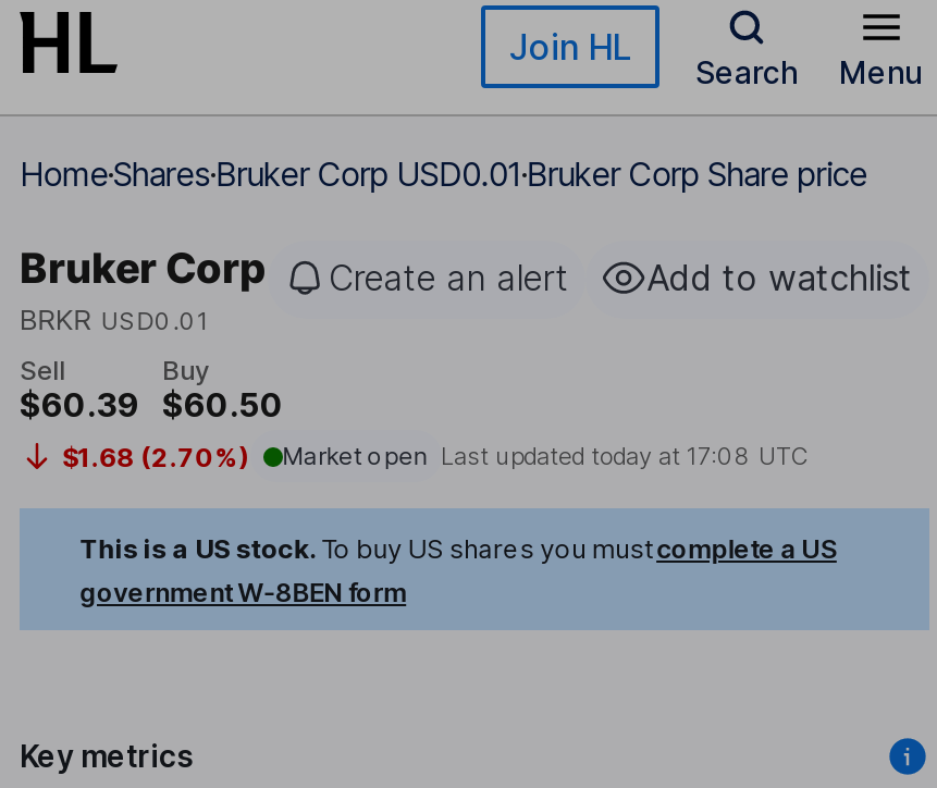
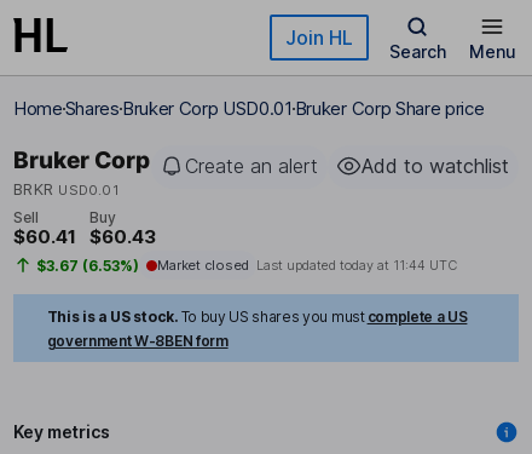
[20,385,139,426] $60.39 -> [13,226,76,249] $60.41
[162,385,284,426] $60.50 -> [89,226,155,249] $60.43
[62,441,249,473] $1.68 (2.70%) -> [37,257,139,275] $3.67 (6.53%)
[282,442,809,472] Market open Last updated today at 17:08 UTC -> [157,257,457,274] Market closed Last updated today at 11:44 UTC

